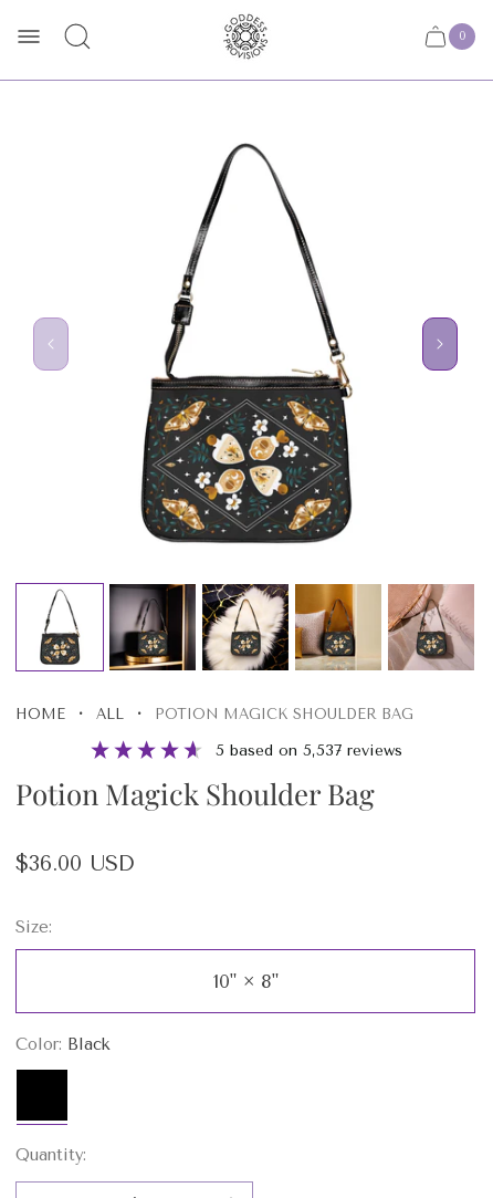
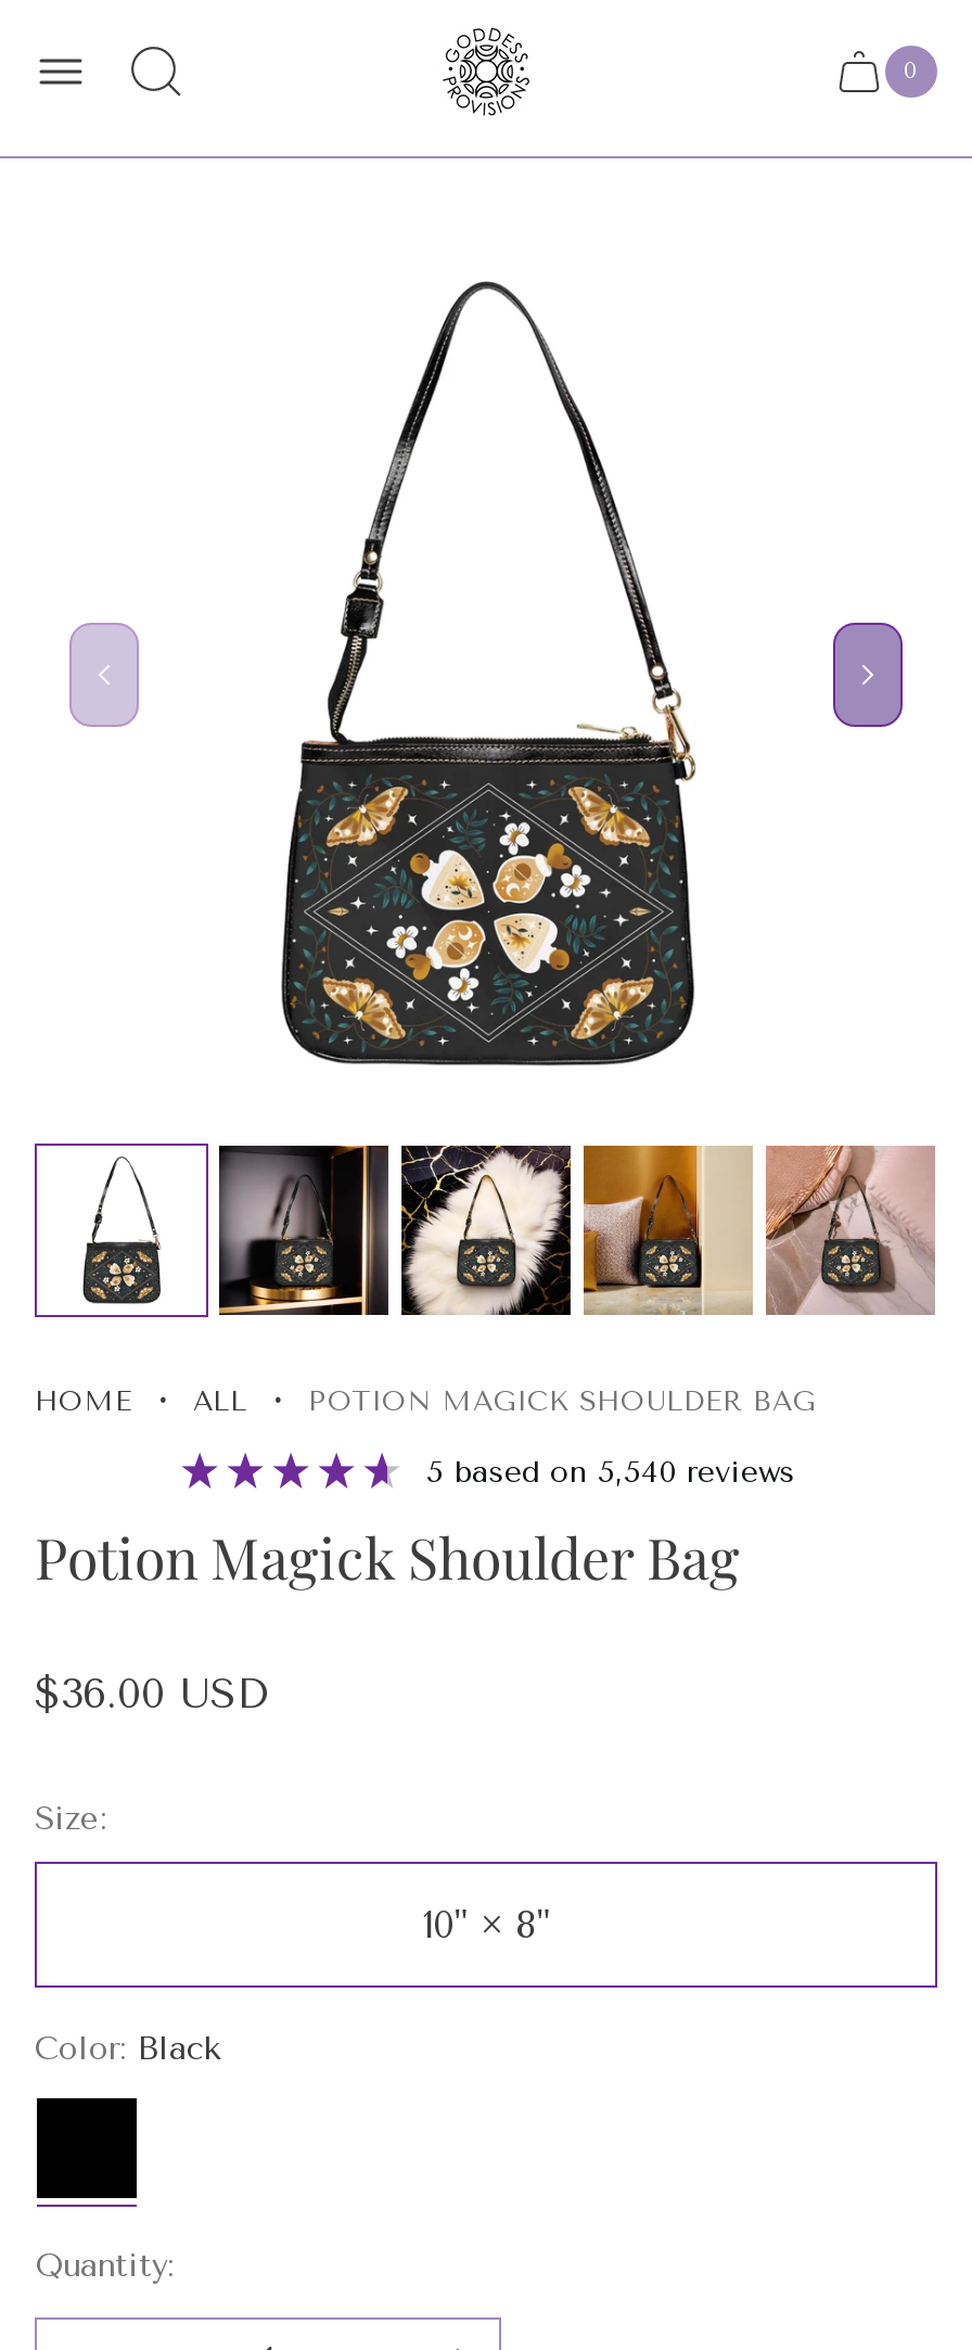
[216,741,402,760] 5 based on 5,537 reviews -> [426,1454,795,1491] 5 based on 5,540 reviews

